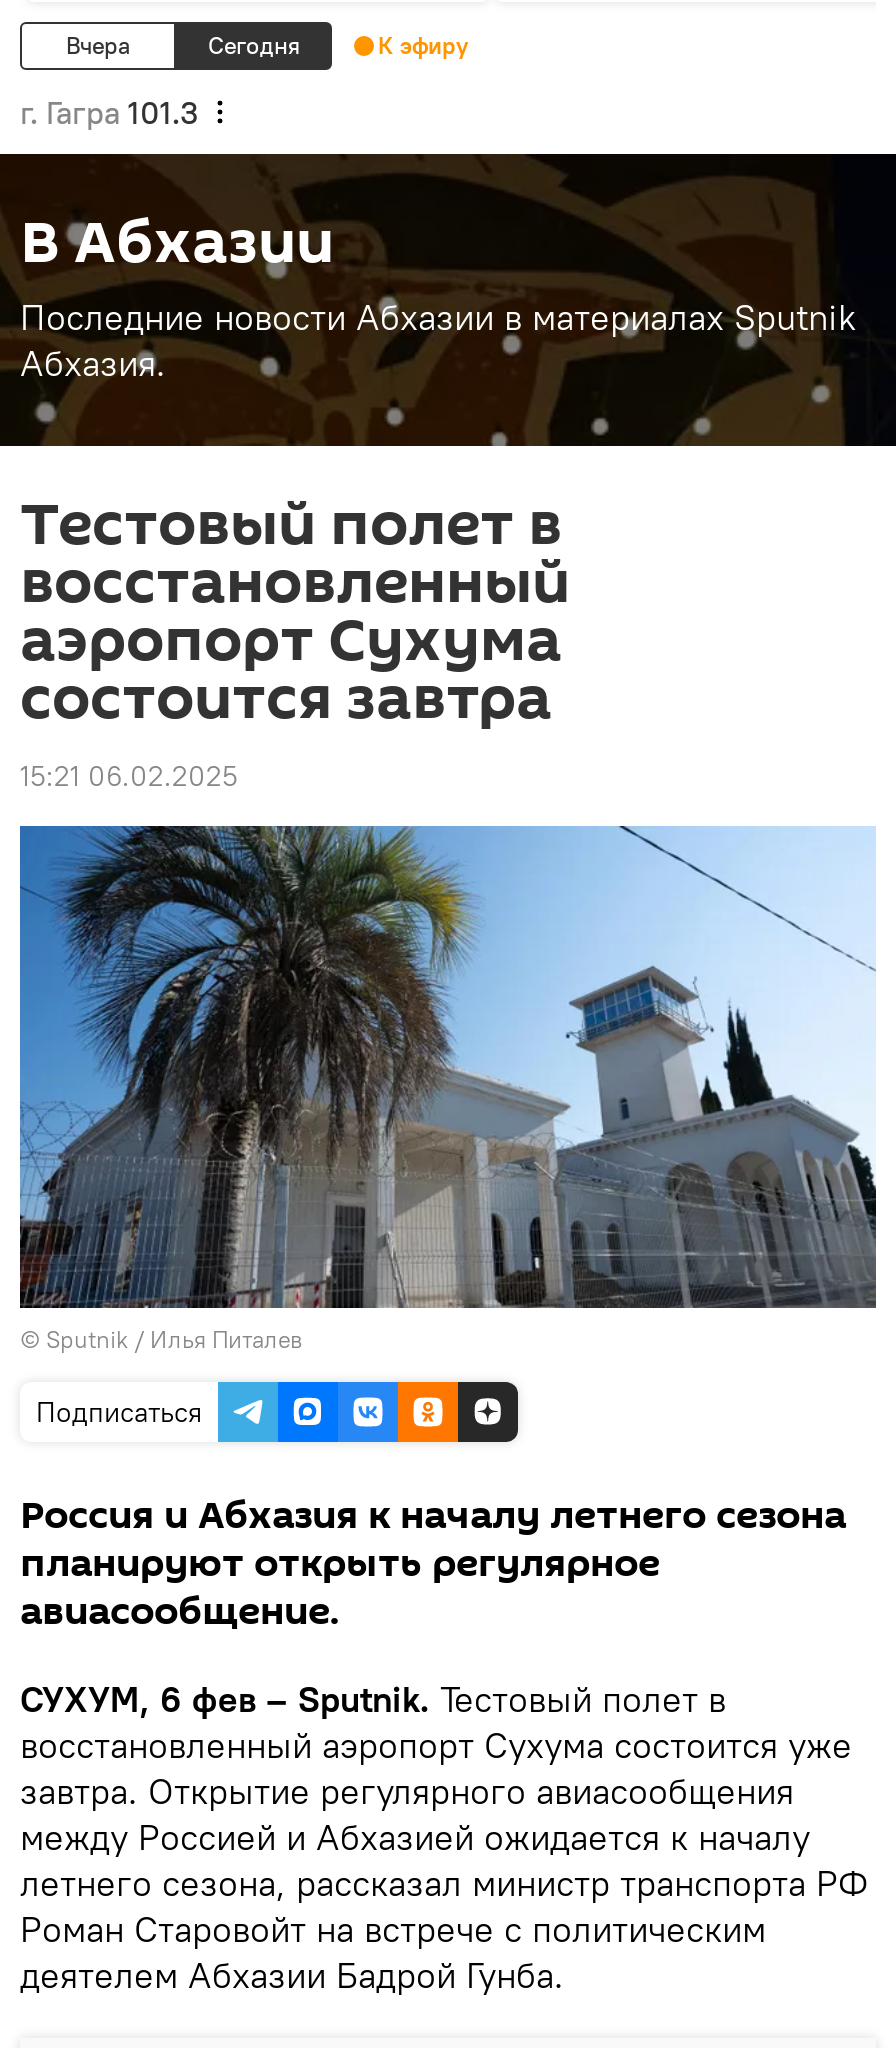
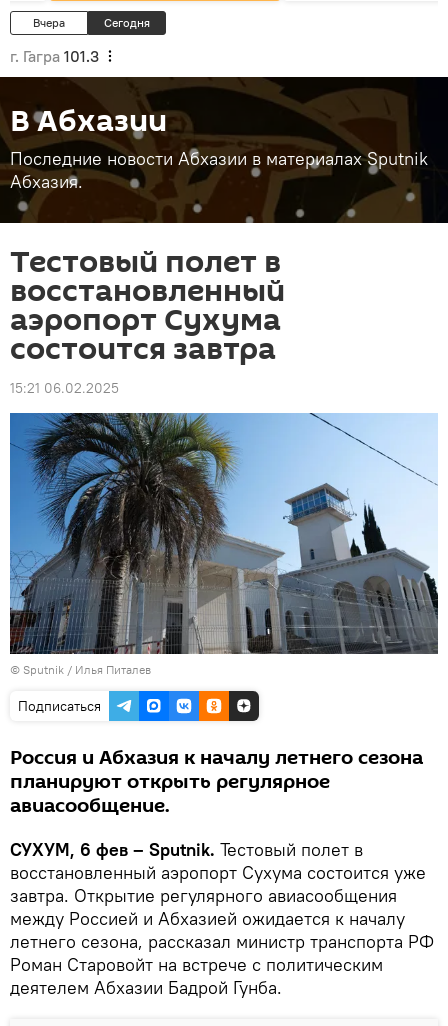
[378,30,468,60] К эфиру -> none

